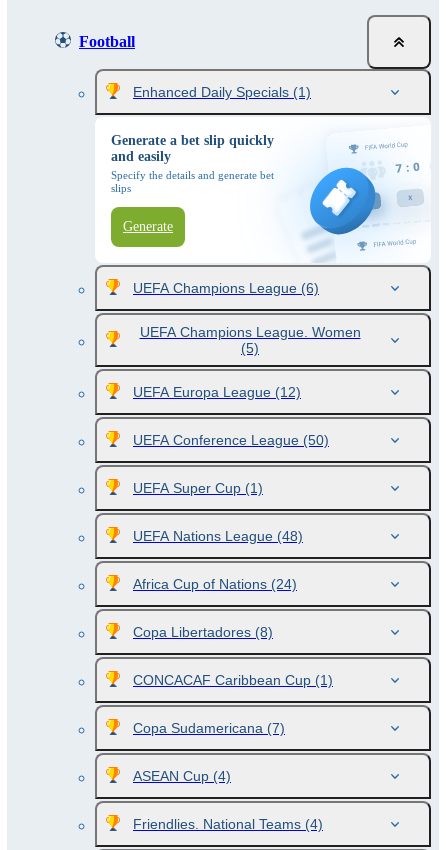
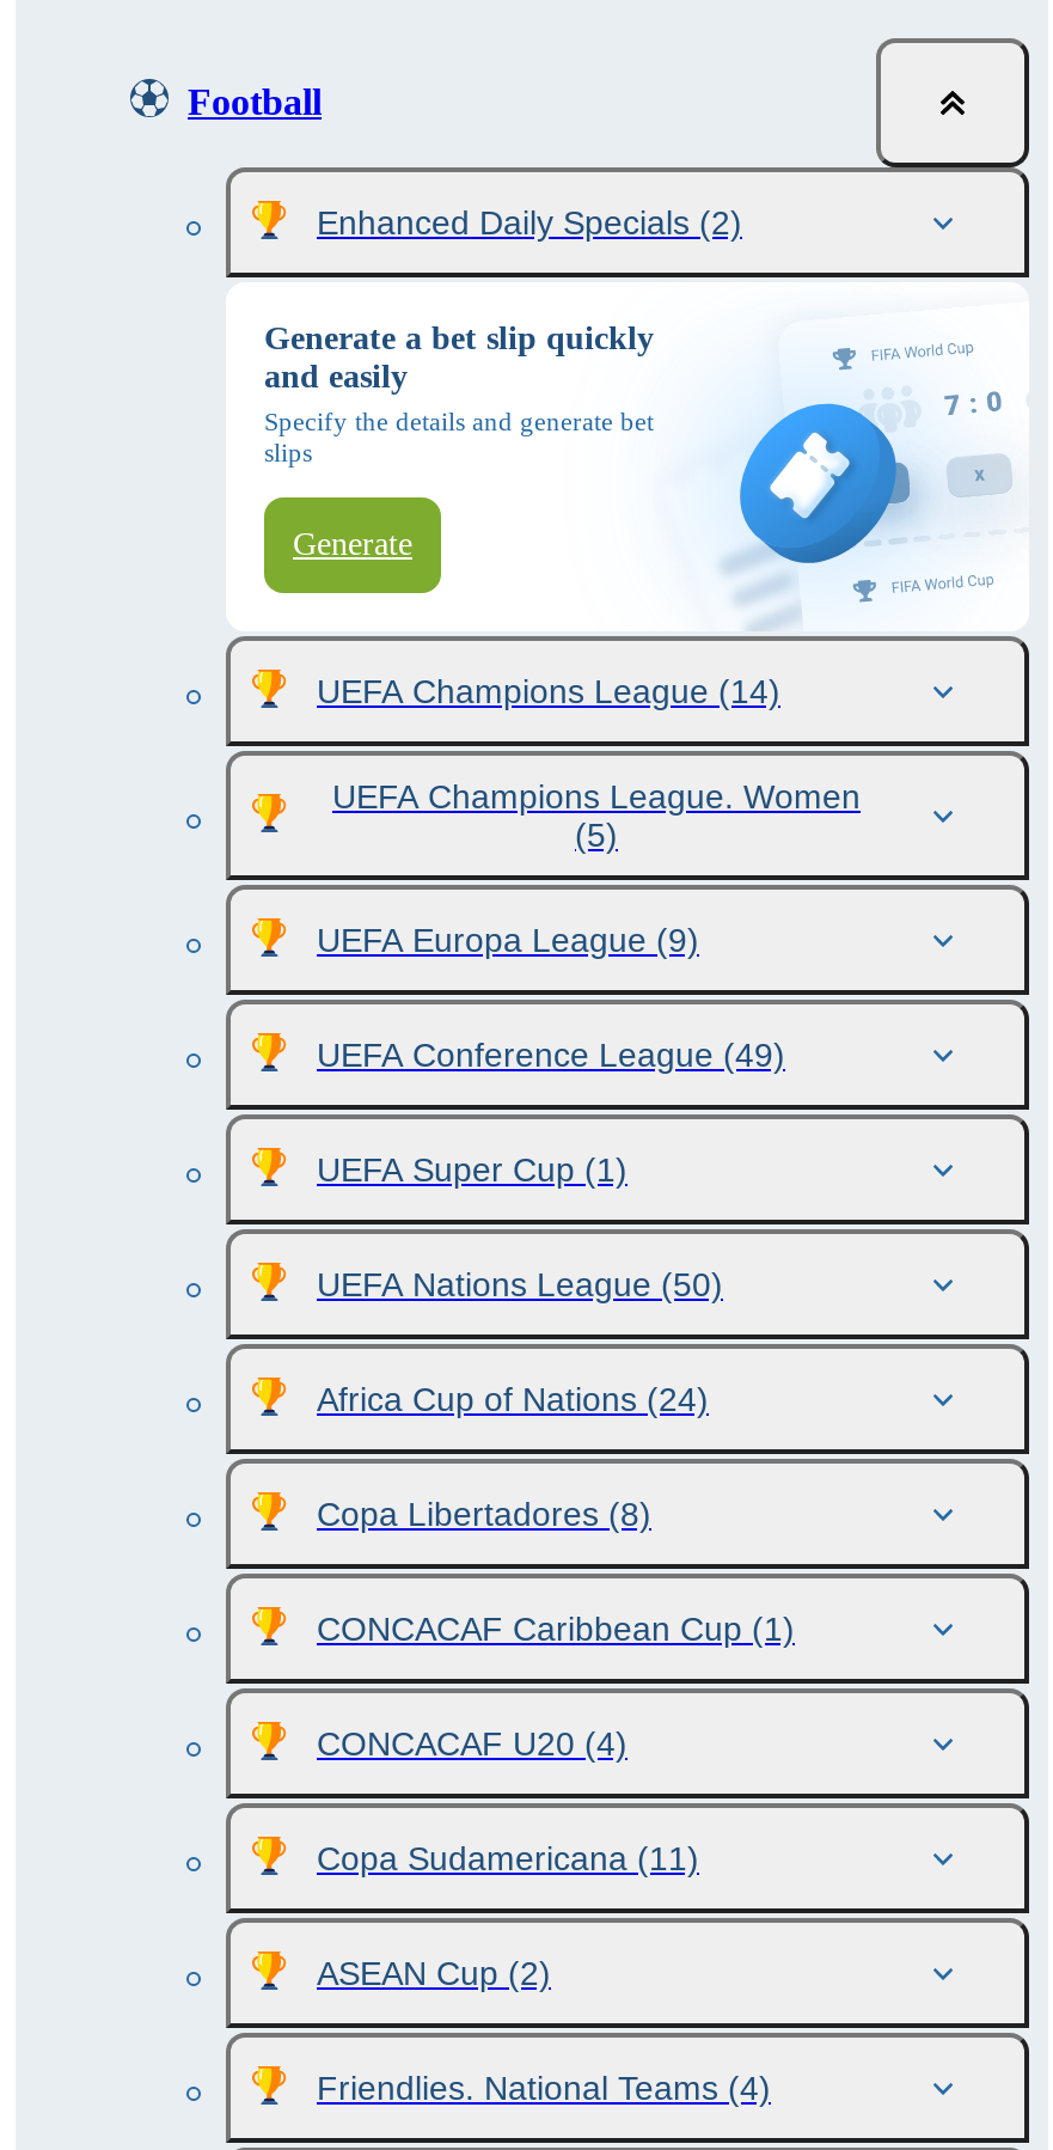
[133,84,311,100] Enhanced Daily Specials (1) -> [317,203,742,242] Enhanced Daily Specials (2)
[133,280,319,296] UEFA Champions League (6) -> [317,672,780,710] UEFA Champions League (14)
[133,384,301,400] UEFA Europa League (12) -> [317,921,699,959] UEFA Europa League (9)
[133,432,329,448] UEFA Conference League (50) -> [317,1036,785,1074] UEFA Conference League (49)
[133,528,303,544] UEFA Nations League (48) -> [317,1265,723,1303] UEFA Nations League (50)
[133,720,285,784] Copa Sudamericana (7) | ASEAN Cup (4) -> [317,1724,699,1992] CONCACAF U20 (4) | Copa Sudamericana (11) | ASEAN Cup (2)

